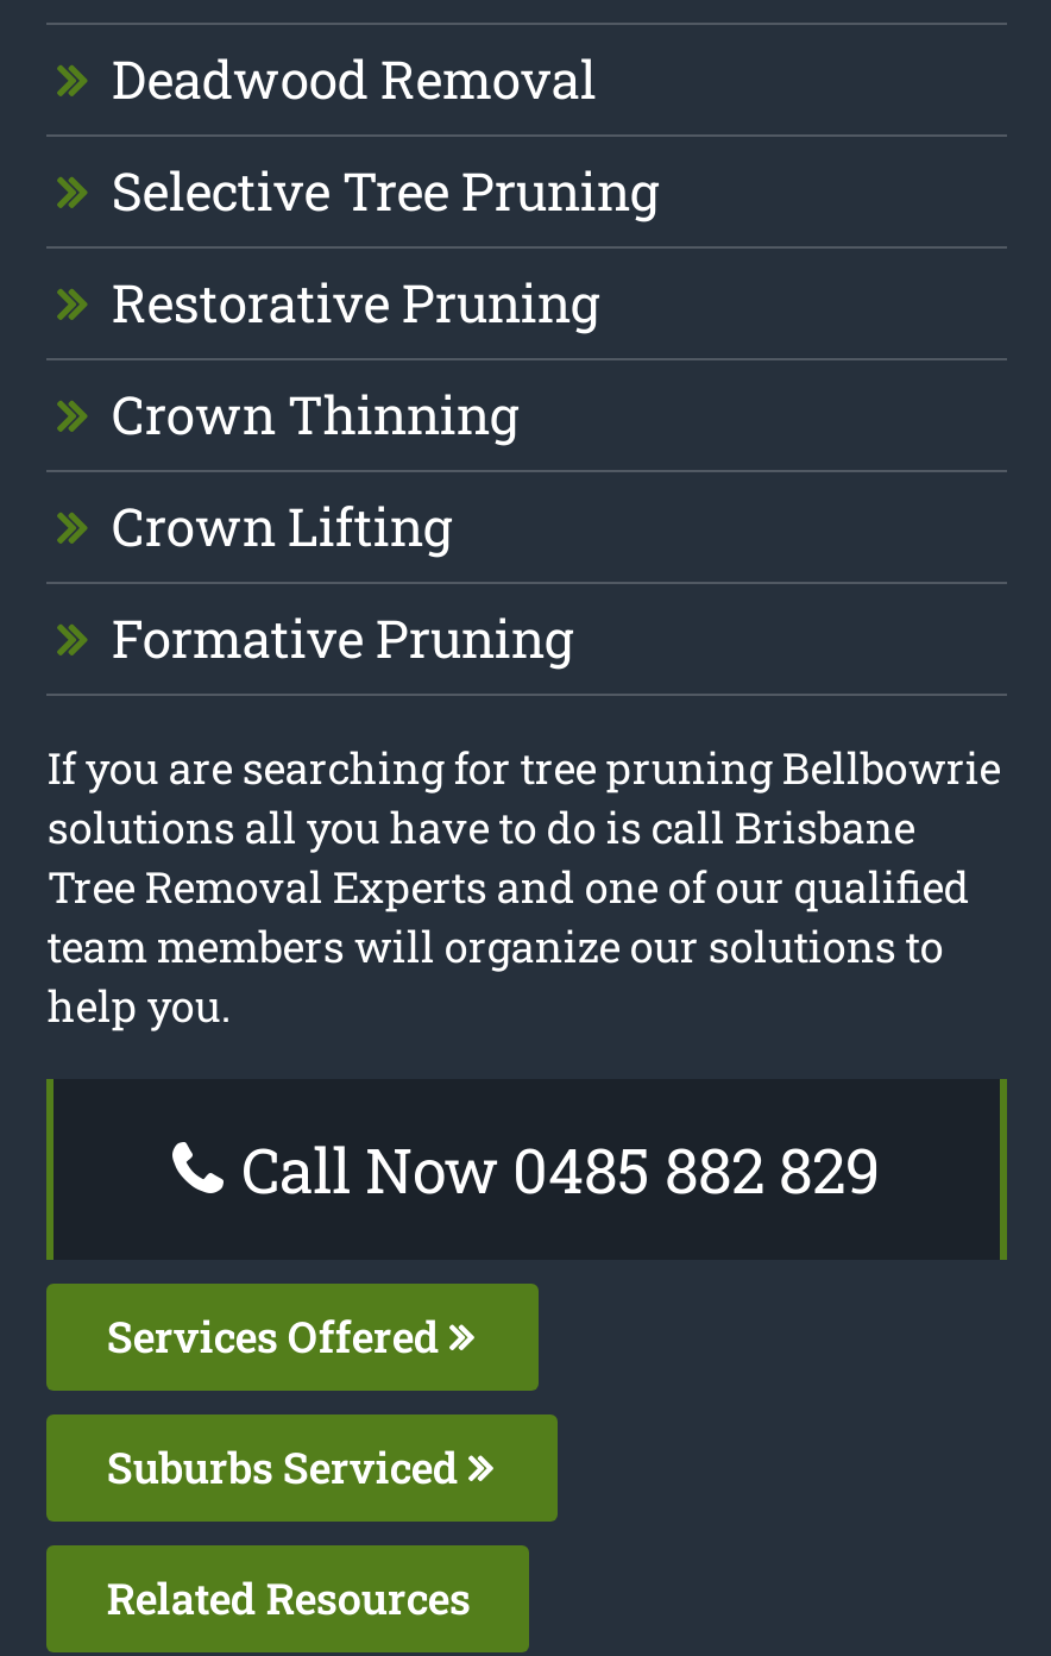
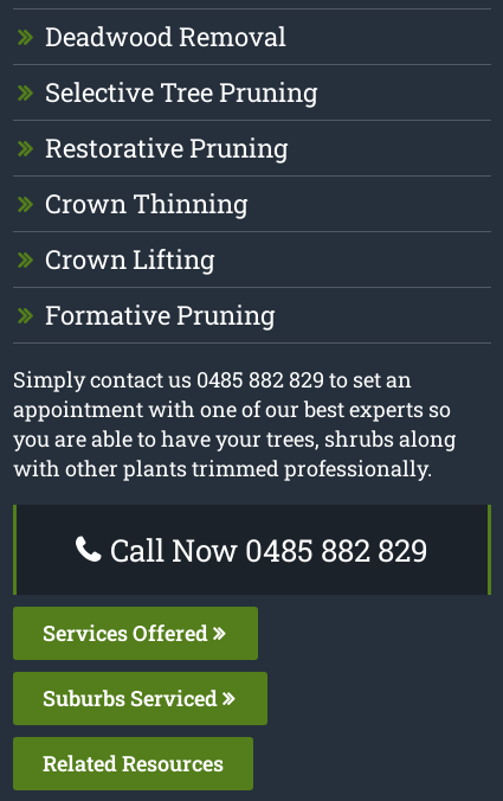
[47,739,1001,1034] If you are searching for tree pruning Bellbowrie | solutions all you have to do is call Brisbane | Tree Removal Experts and one of our qualified | team members will organize our solutions to | help you. -> [13,365,456,482] Simply contact us 0485 882 829 to set an | appointment with one of our best experts so | you are able to have your trees, shrubs along | with other plants trimmed professionally.

